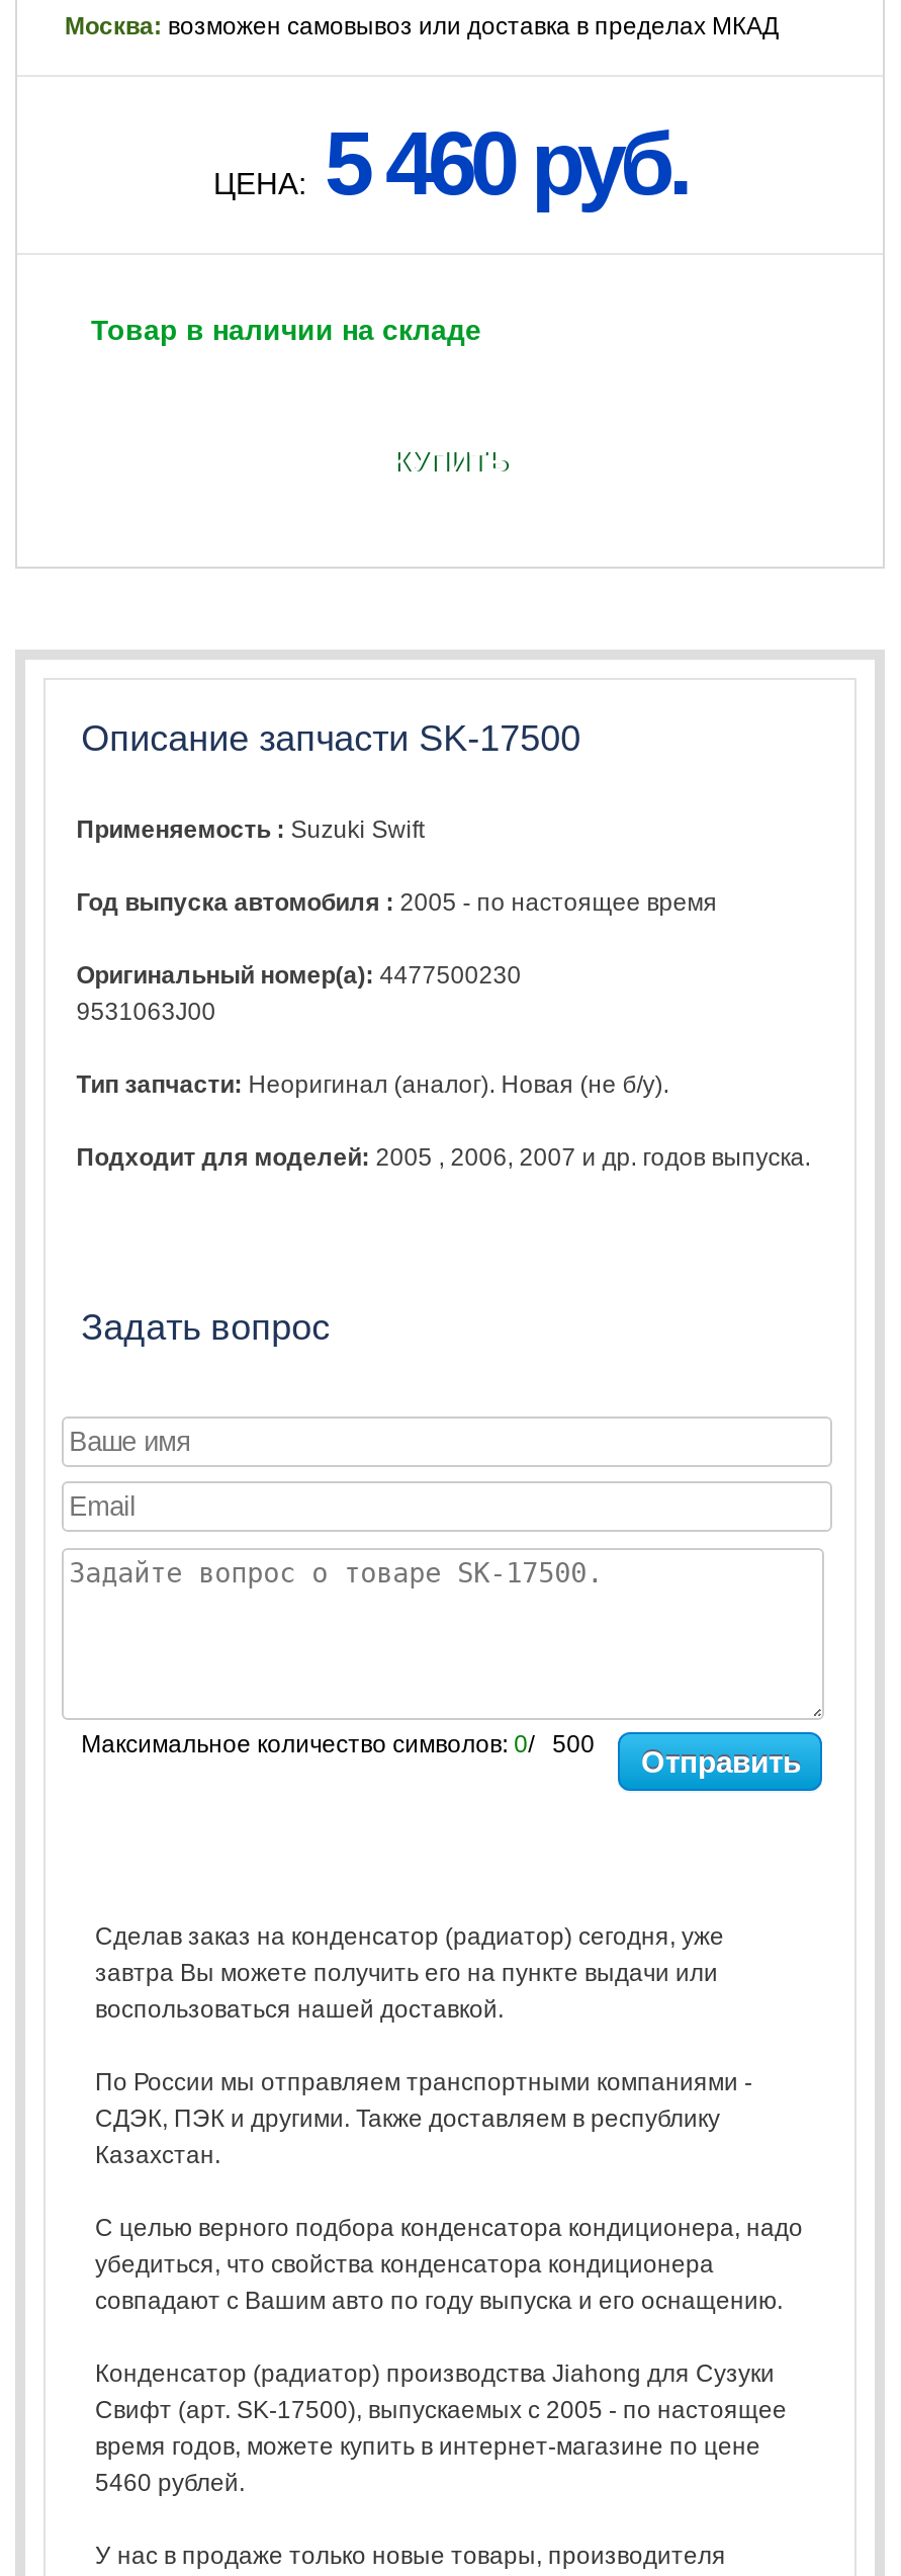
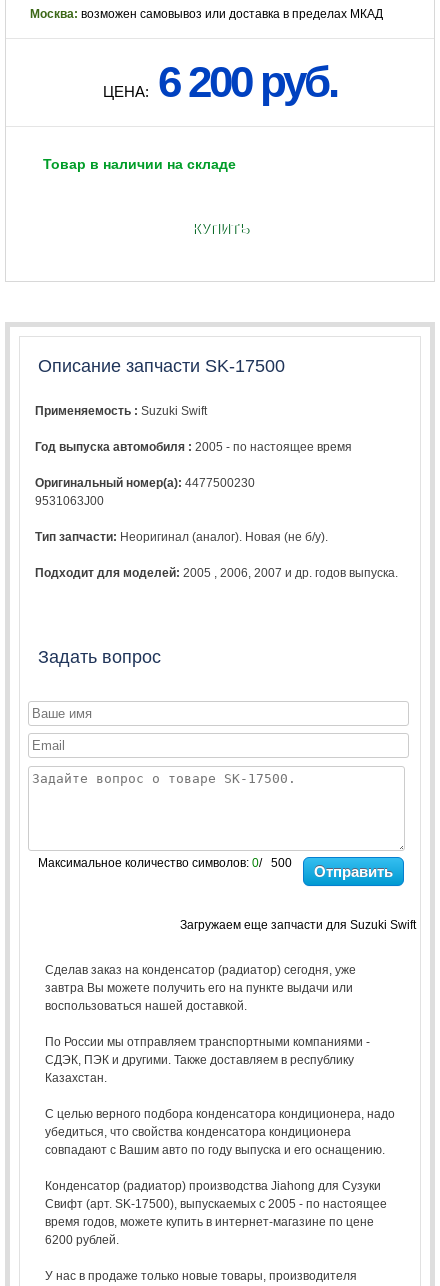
[213,114,687,213] ЦЕНА: 5 460 руб. -> [103,57,337,106] ЦЕНА: 6 200 руб.
none -> [180,918,416,932] Загружаем еще запчасти для Suzuki Swift
[95,2468,245,2497] 5460 рублей. -> [44,1233,118,1247] 6200 рублей.

